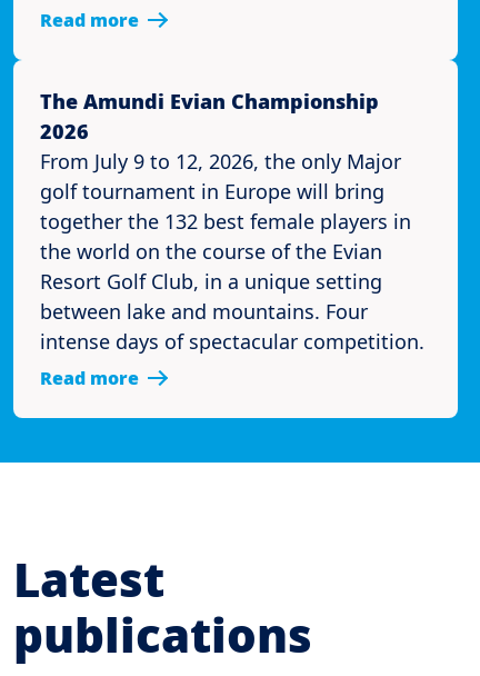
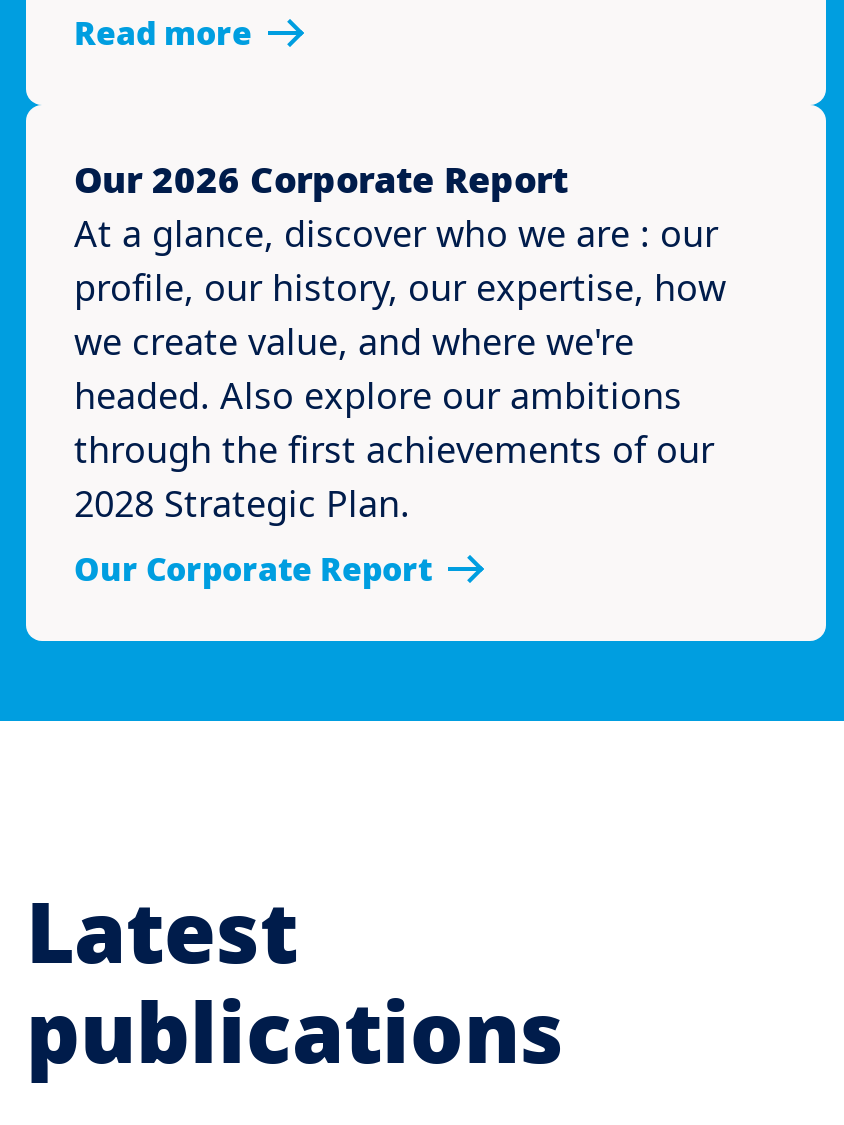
[40,88,424,390] The Amundi Evian Championship | 2026 | From July 9 to 12, 2026, the only Major | golf tournament in Europe will bring | together the 132 best female players in | the world on the course of the Evian | Resort Golf Club, in a unique setting | between lake and mountains. Four | intense days of spectacular competition. | Read more -> [74,155,726,591] Our 2026 Corporate Report | At a glance, discover who we are : our | profile, our history, our expertise, how | we create value, and where we're | headed. Also explore our ambitions | through the first achievements of our | 2028 Strategic Plan. | Our Corporate Report

